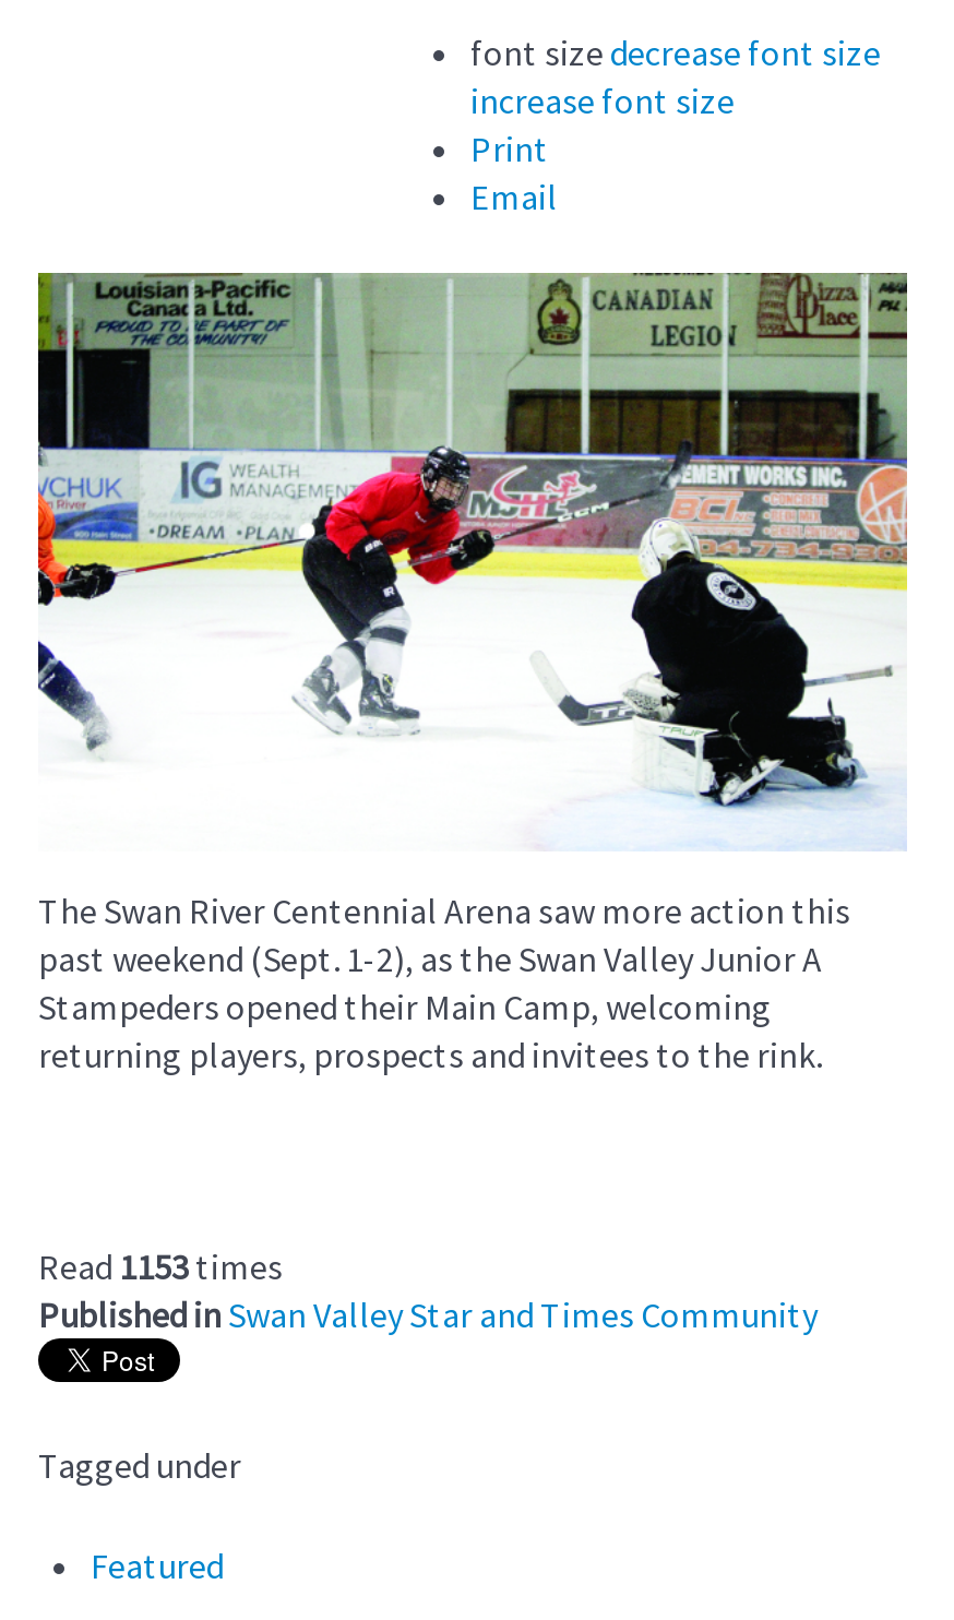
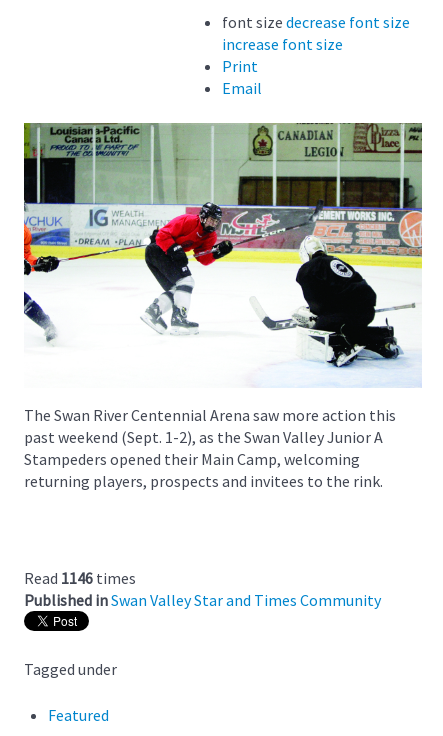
[38,1245,283,1289] Read 1153 times -> [24,568,136,588] Read 1146 times

